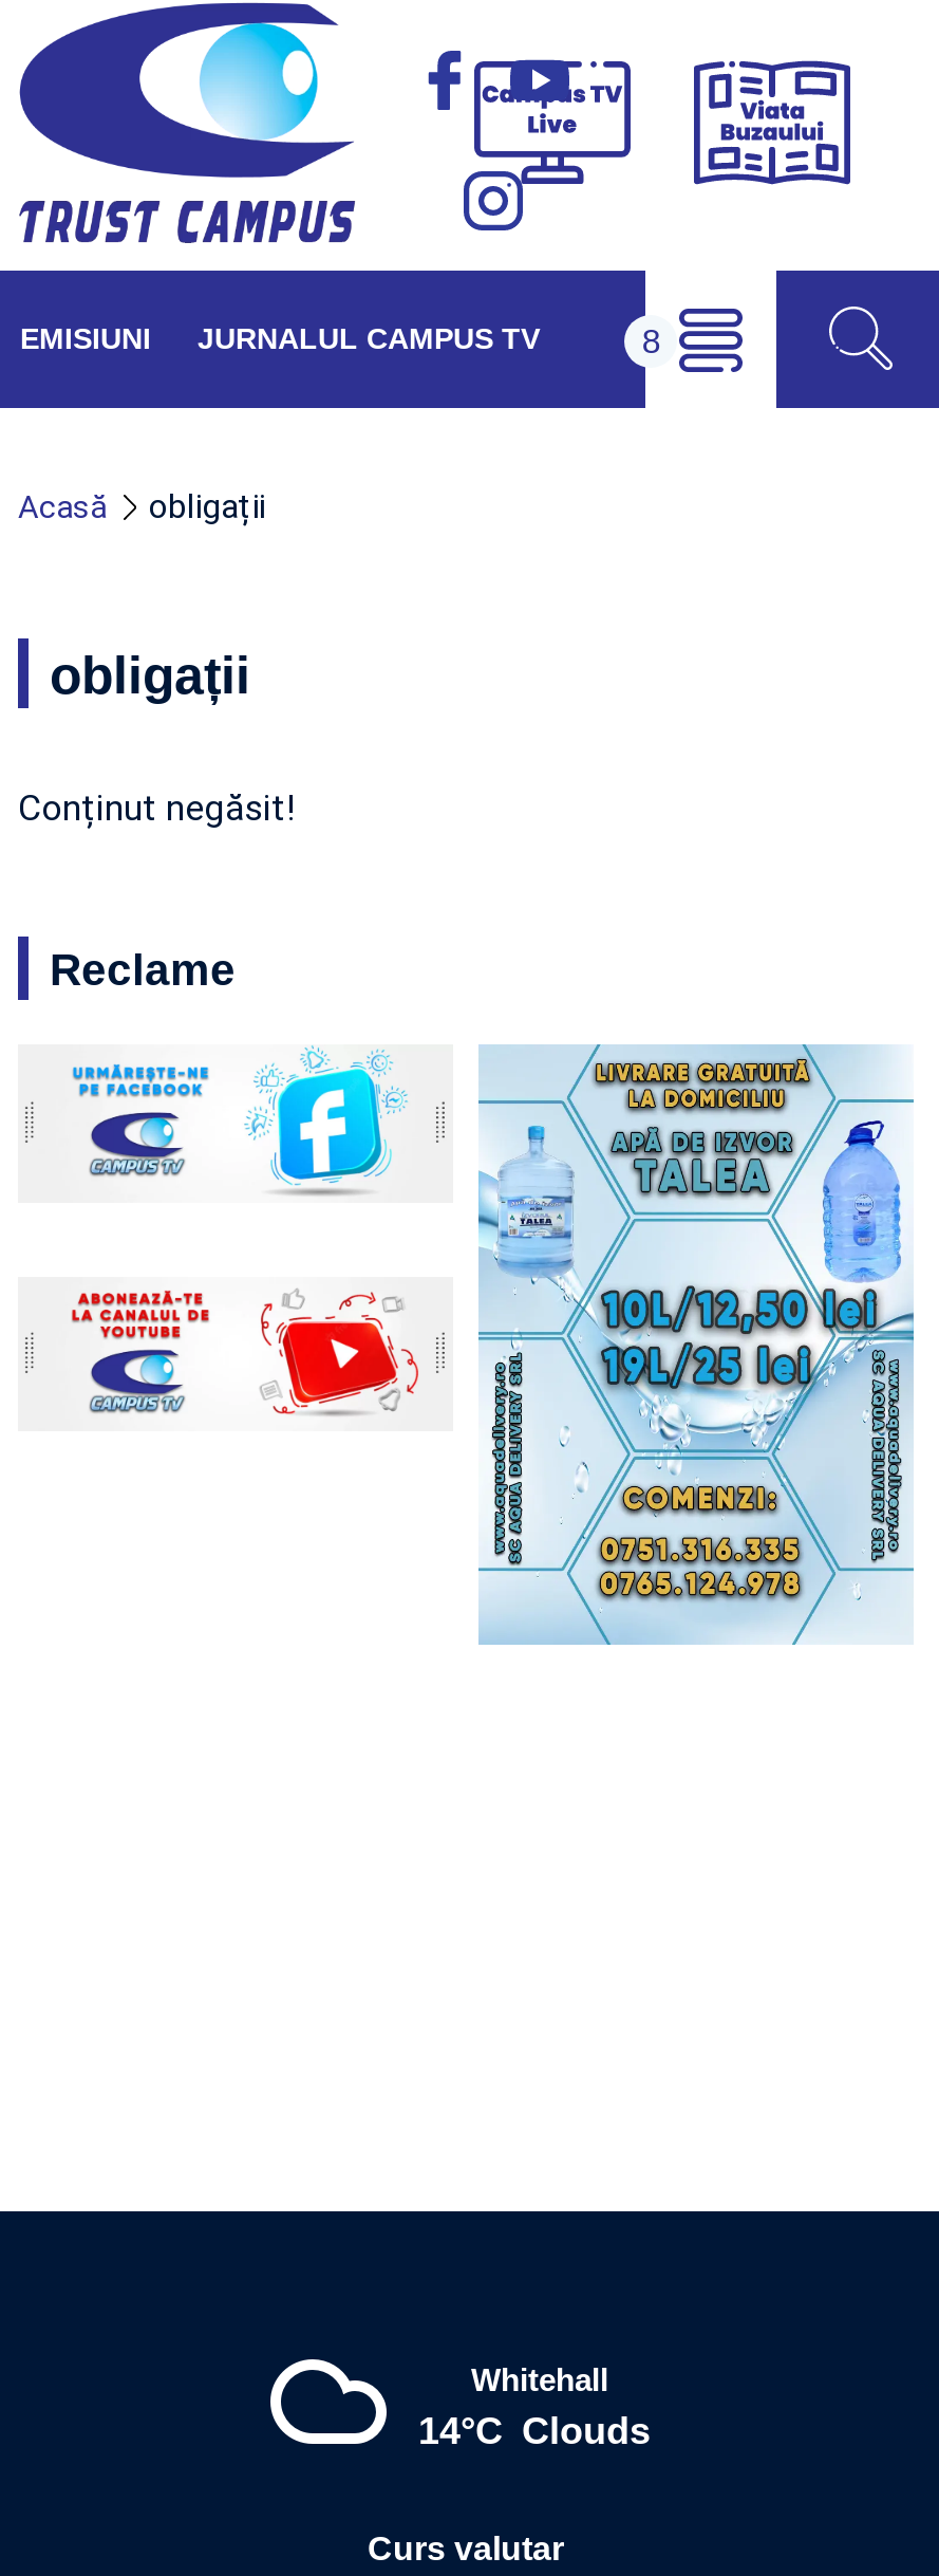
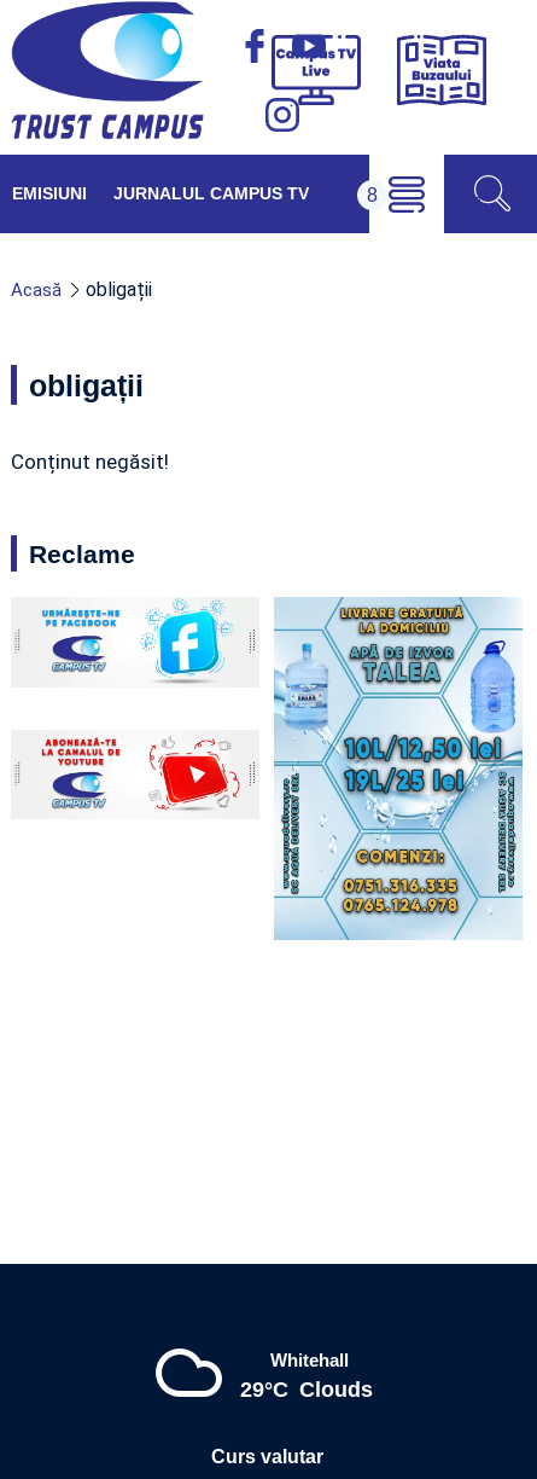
[418,2410,651,2452] 14°C Clouds -> [240,1378,372,1402] 29°C Clouds

